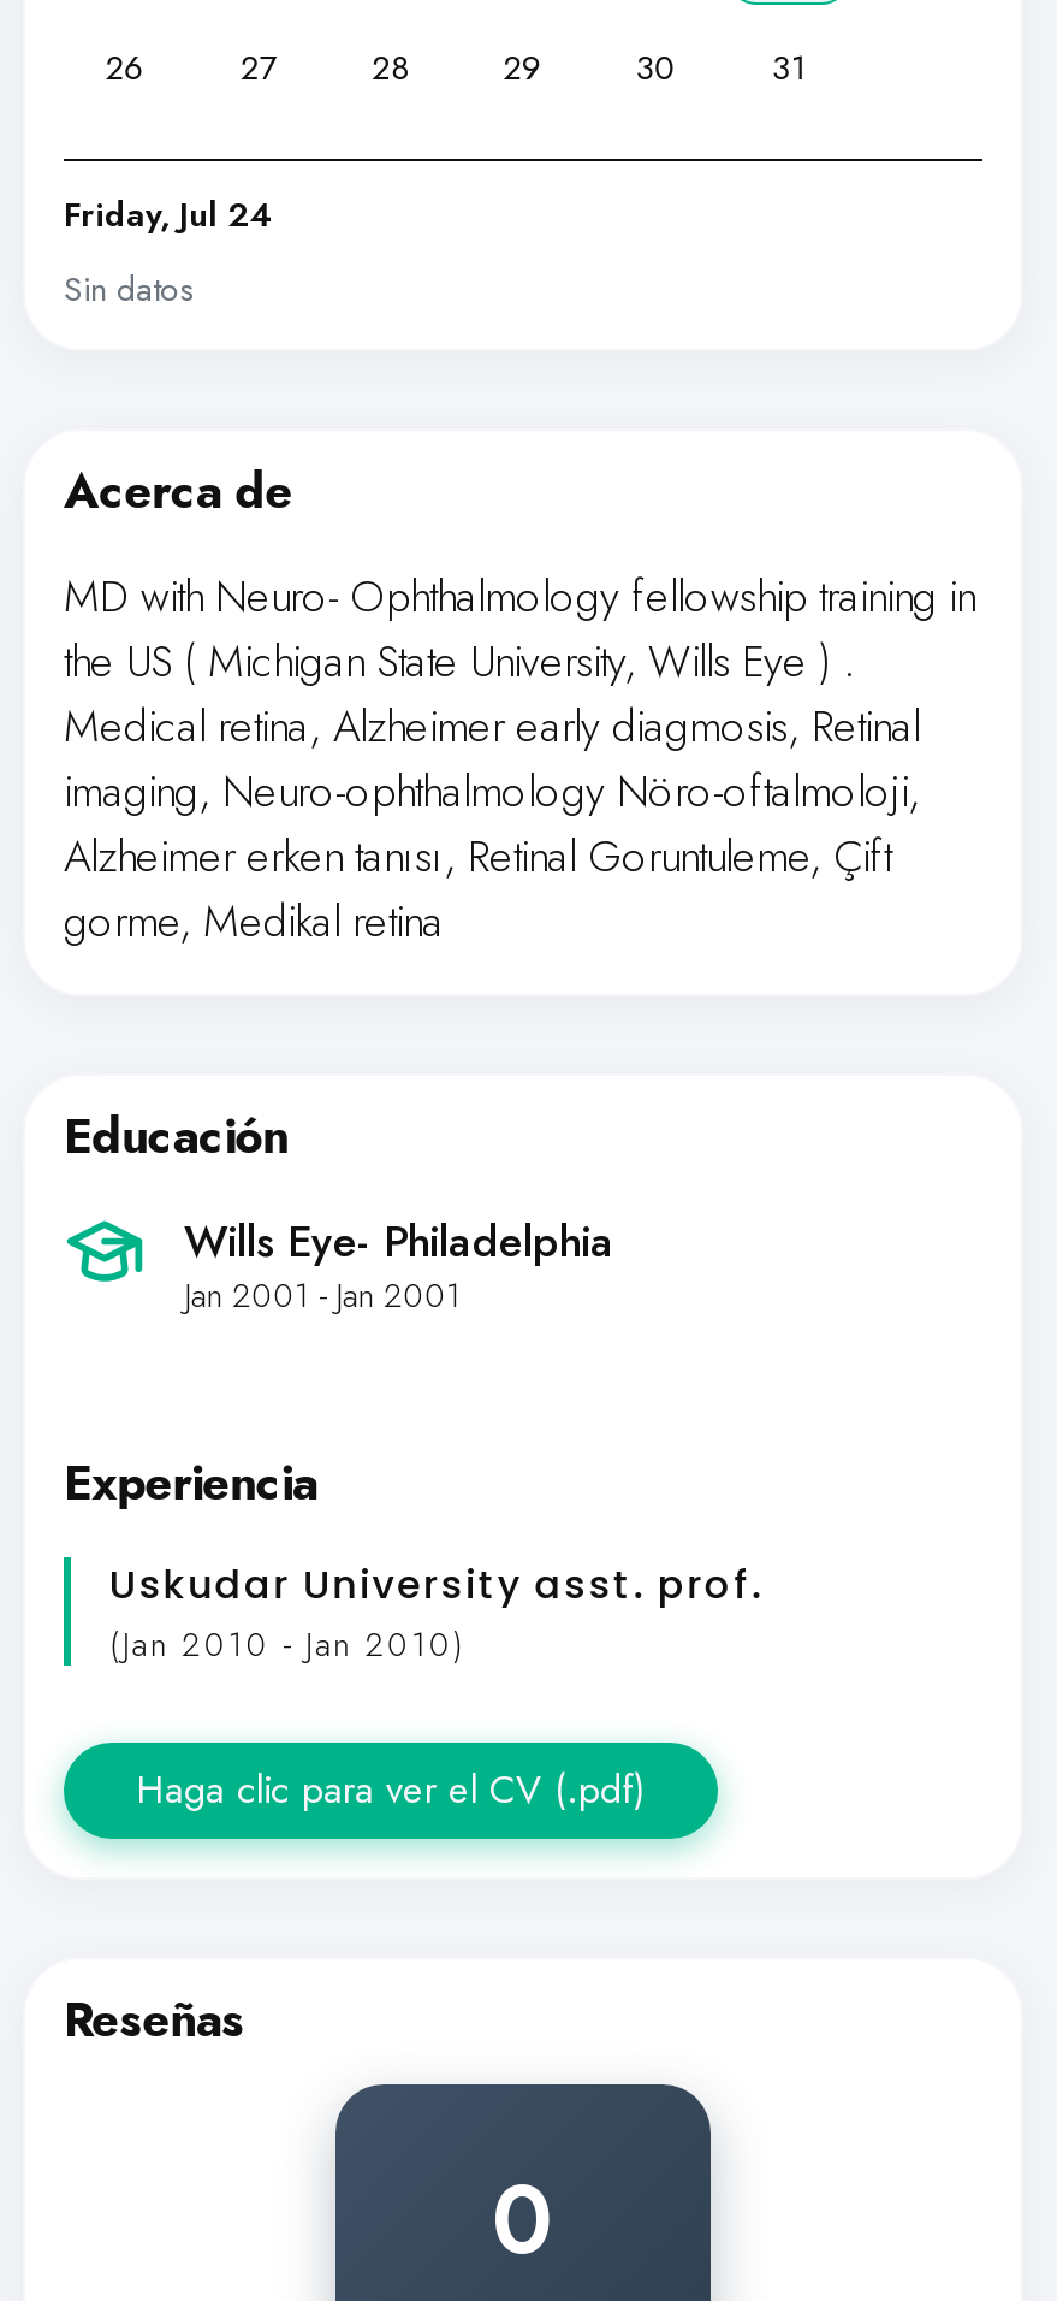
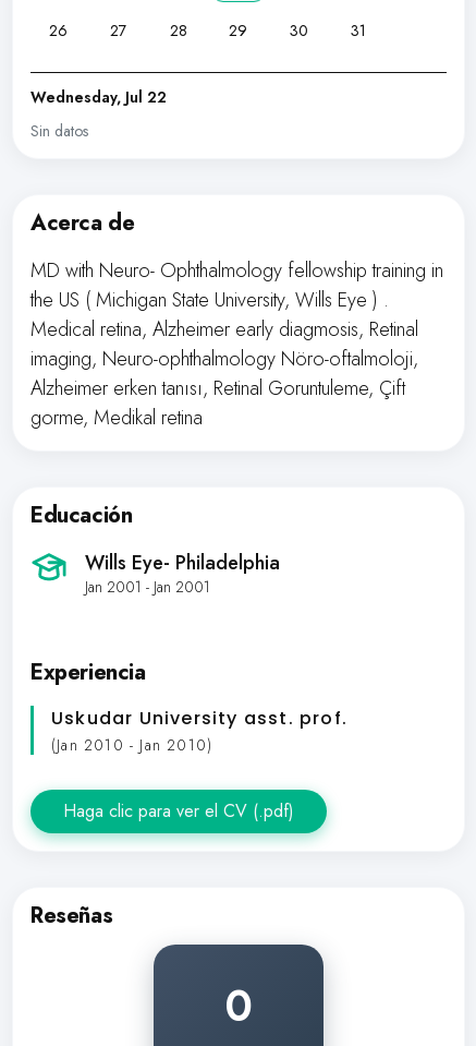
[64,190,271,238] Friday, Jul 24 -> [30,86,167,108] Wednesday, Jul 22

